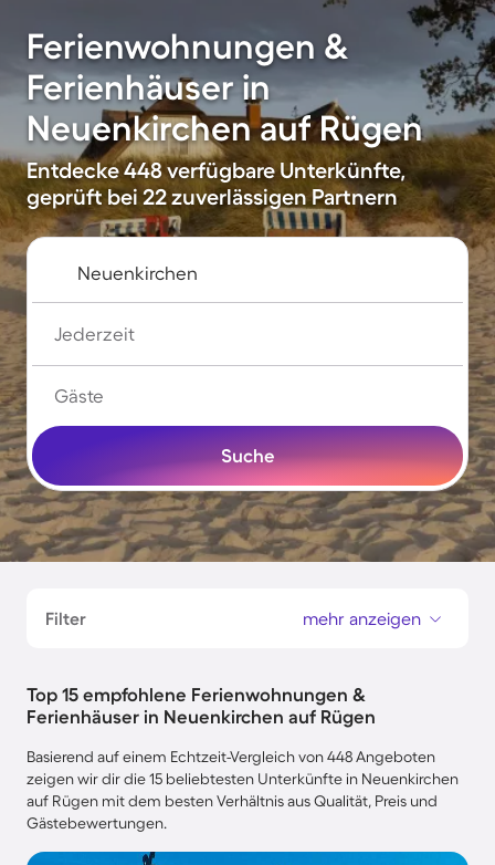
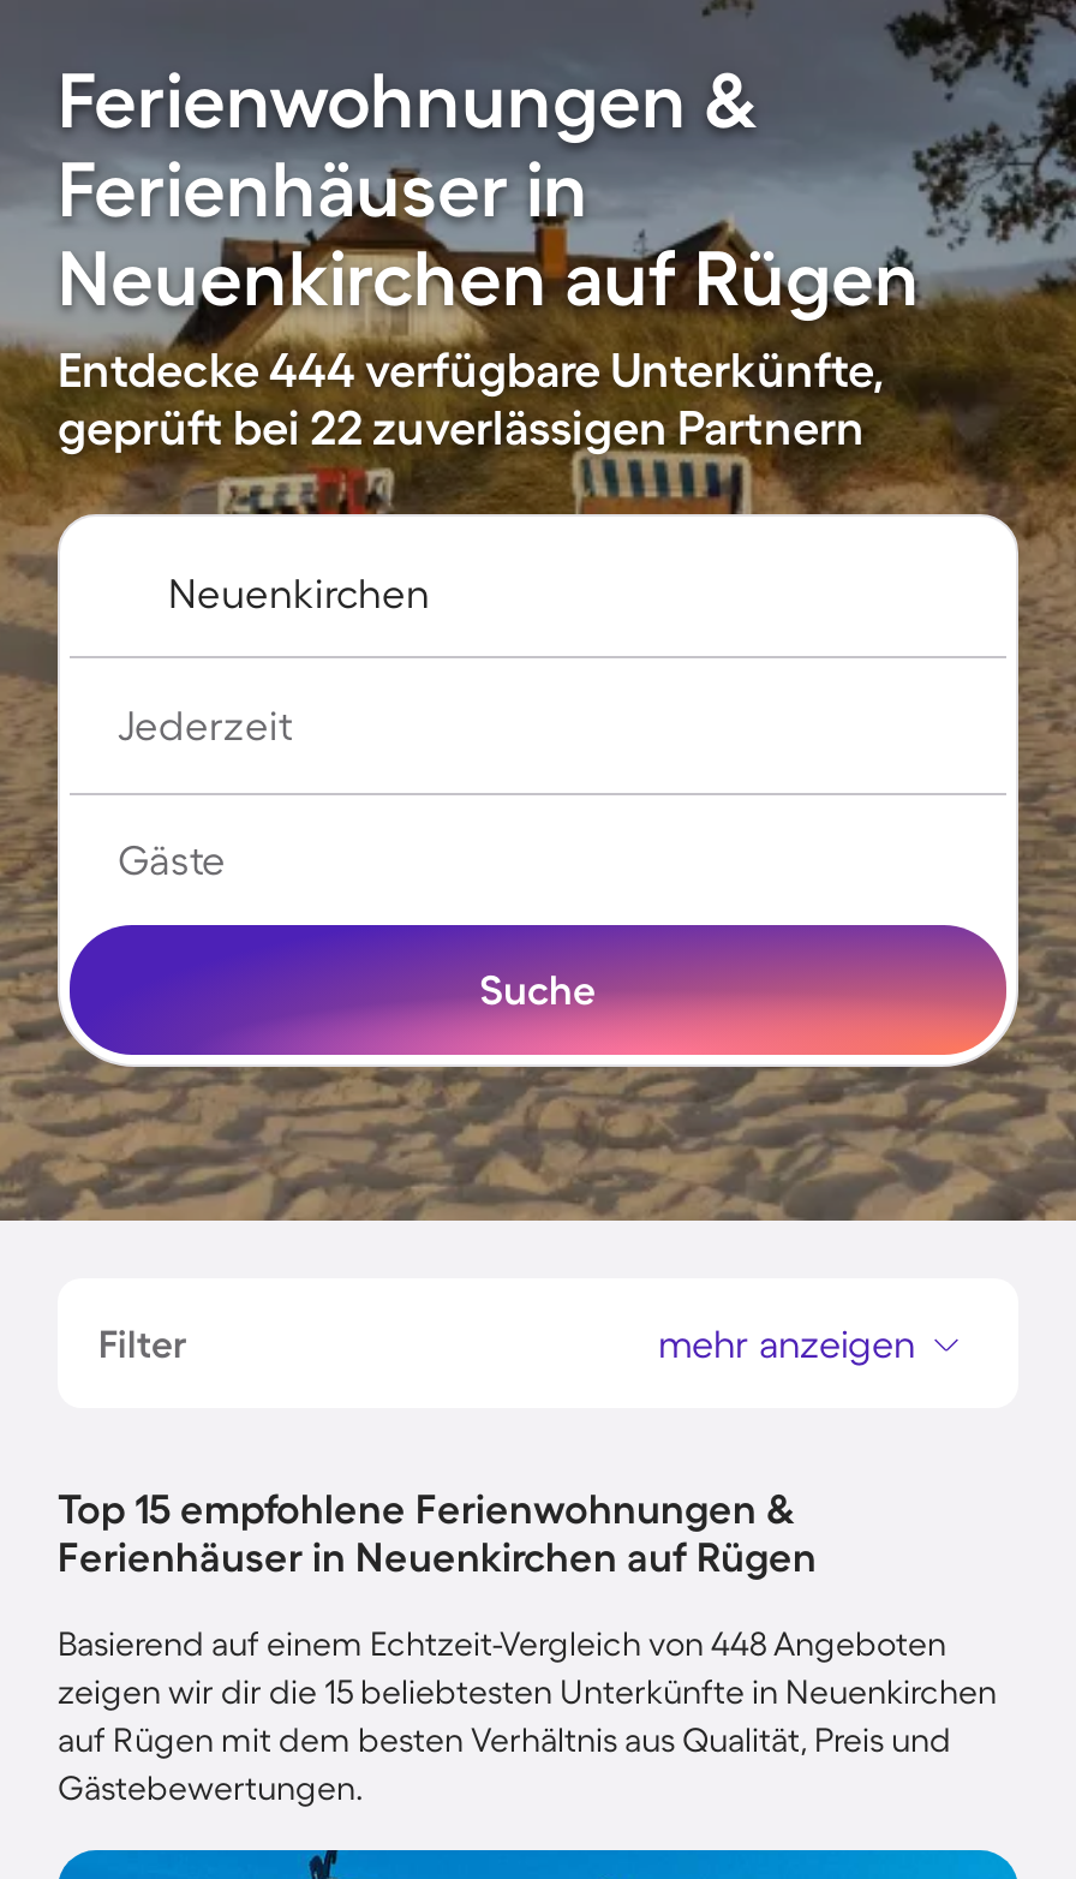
[27,158,406,183] Entdecke 448 verfügbare Unterkünfte, -> [58,344,884,396] Entdecke 444 verfügbare Unterkünfte,

